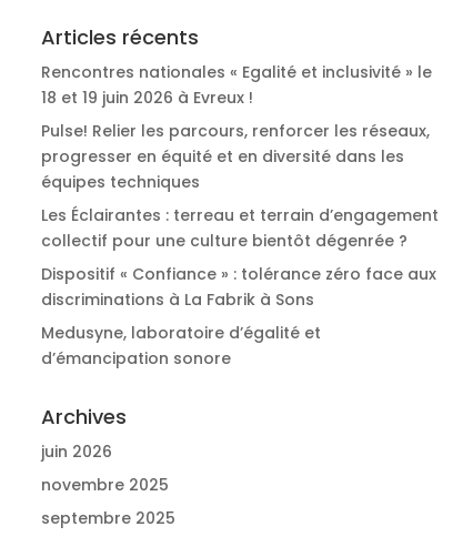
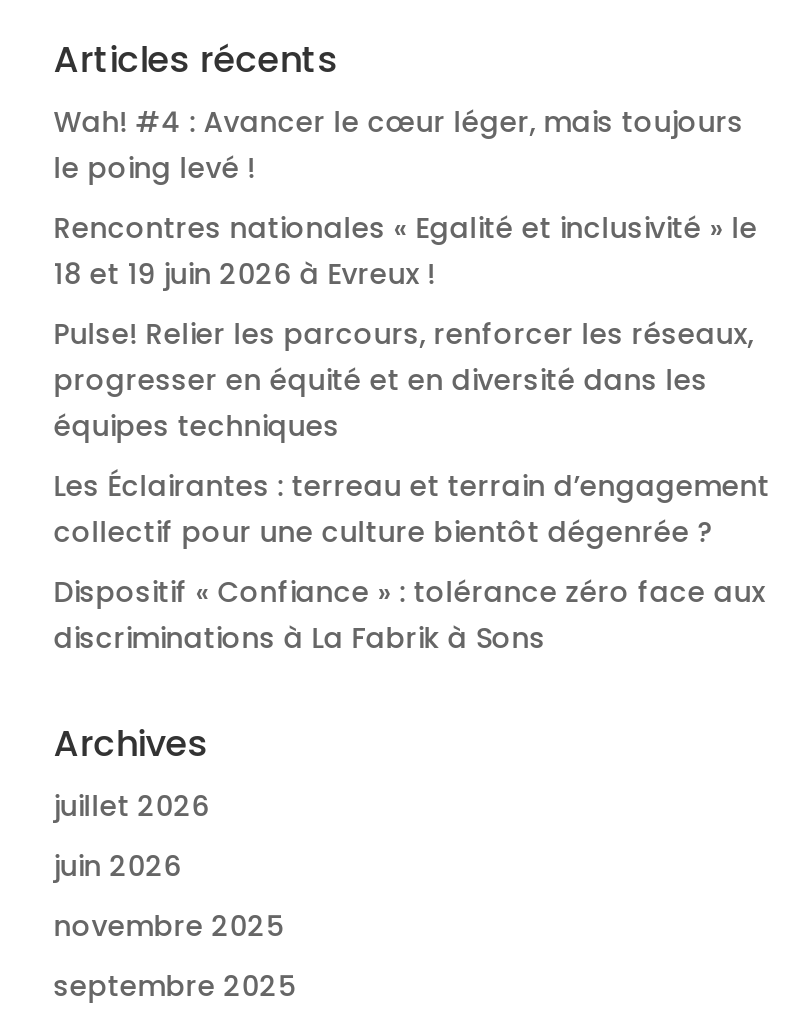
none -> [54,102,744,188] Wah! #4 : Avancer le cœur léger, mais toujours | le poing levé !
moved [41,61,438,311] -> [54,208,770,658]: Rencontres nationales « Egalité et inclusivité » le | 18 et 19 juin 2026 à Evreux ! | Pulse! Relier les parcours, renforcer les réseaux, | ... | Dispositif « Confiance » : tolérance zéro face aux | discriminations à La Fabrik à Sons
[41,322,321,370] Medusyne, laboratoire d’égalité et | d’émancipation sonore -> none
none -> [54,786,210,826] juillet 2026

